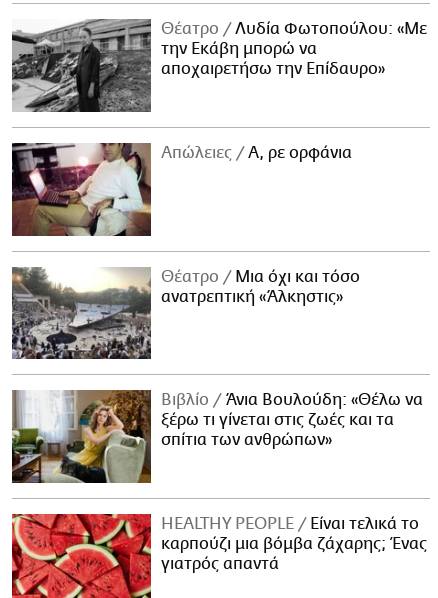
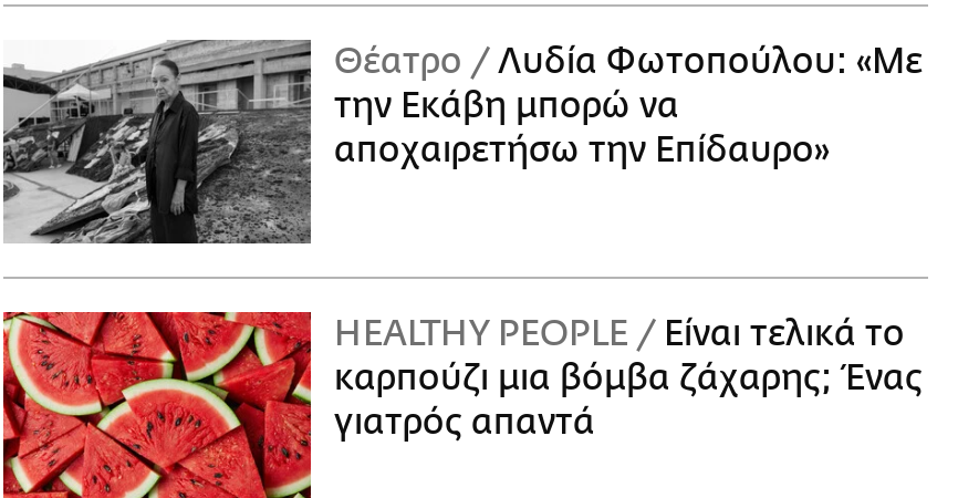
[11,142,352,237] [image] | Απώλειες Α, ρε ορφάνια -> none
[11,266,360,360] [image] | Θέατρο Μια όχι και τόσο | ανατρεπτική «Άλκηστις» -> none
[11,389,423,484] [image] | Βιβλίο Άνια Βουλούδη: «Θέλω να | ξέρω τι γίνεται στις ζωές και τα | σπίτια των ανθρώπων» -> none

